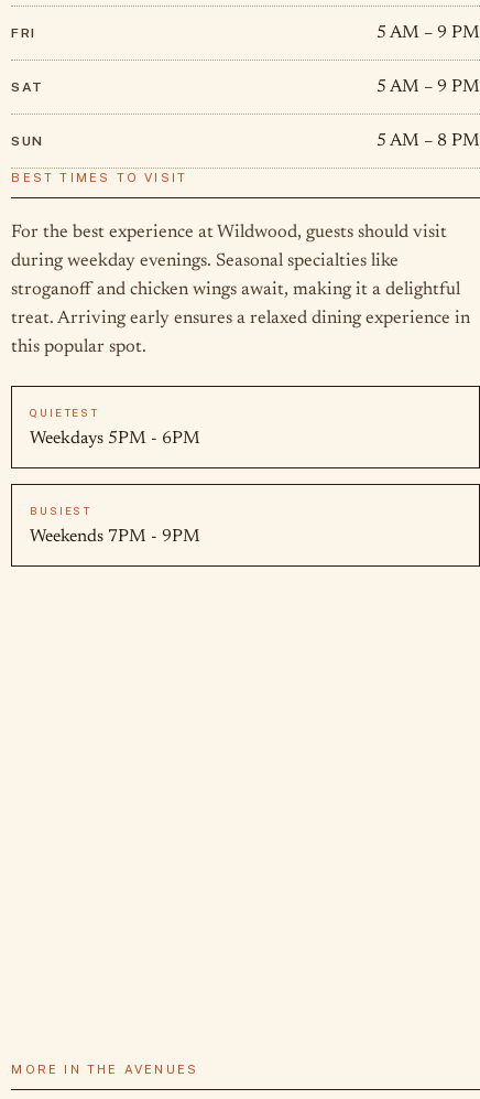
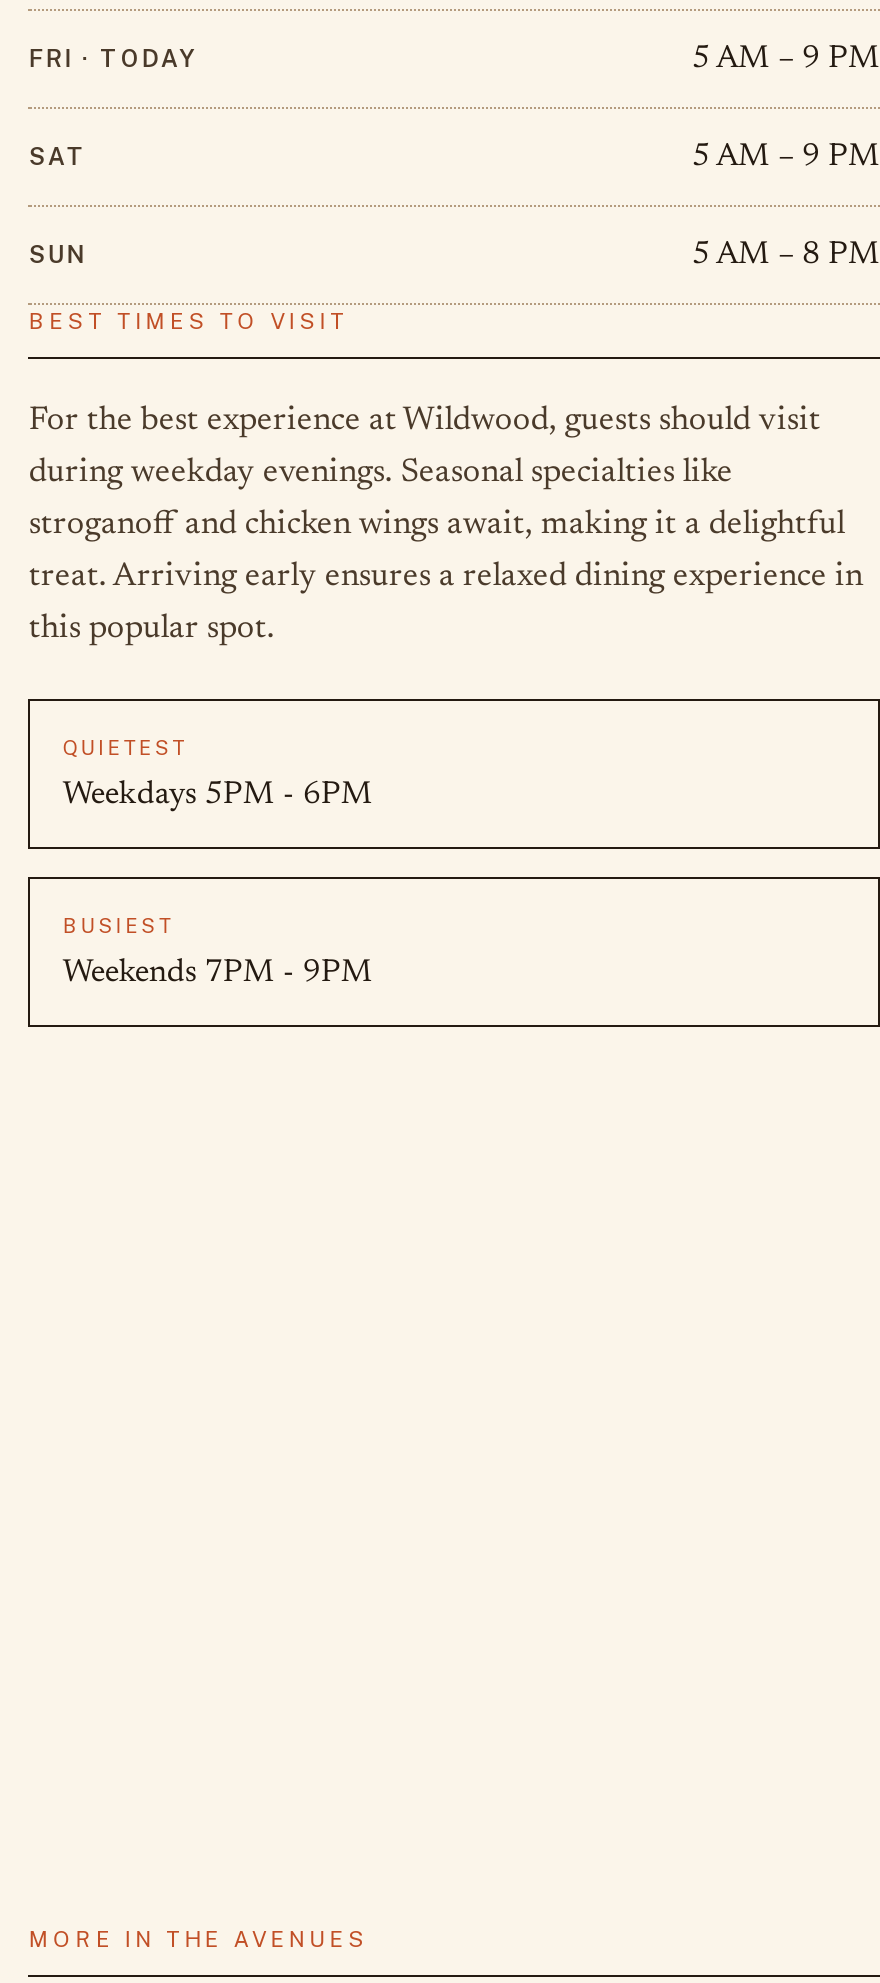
[11,25,36,41] FRI -> [29,45,196,73] FRI · TODAY

